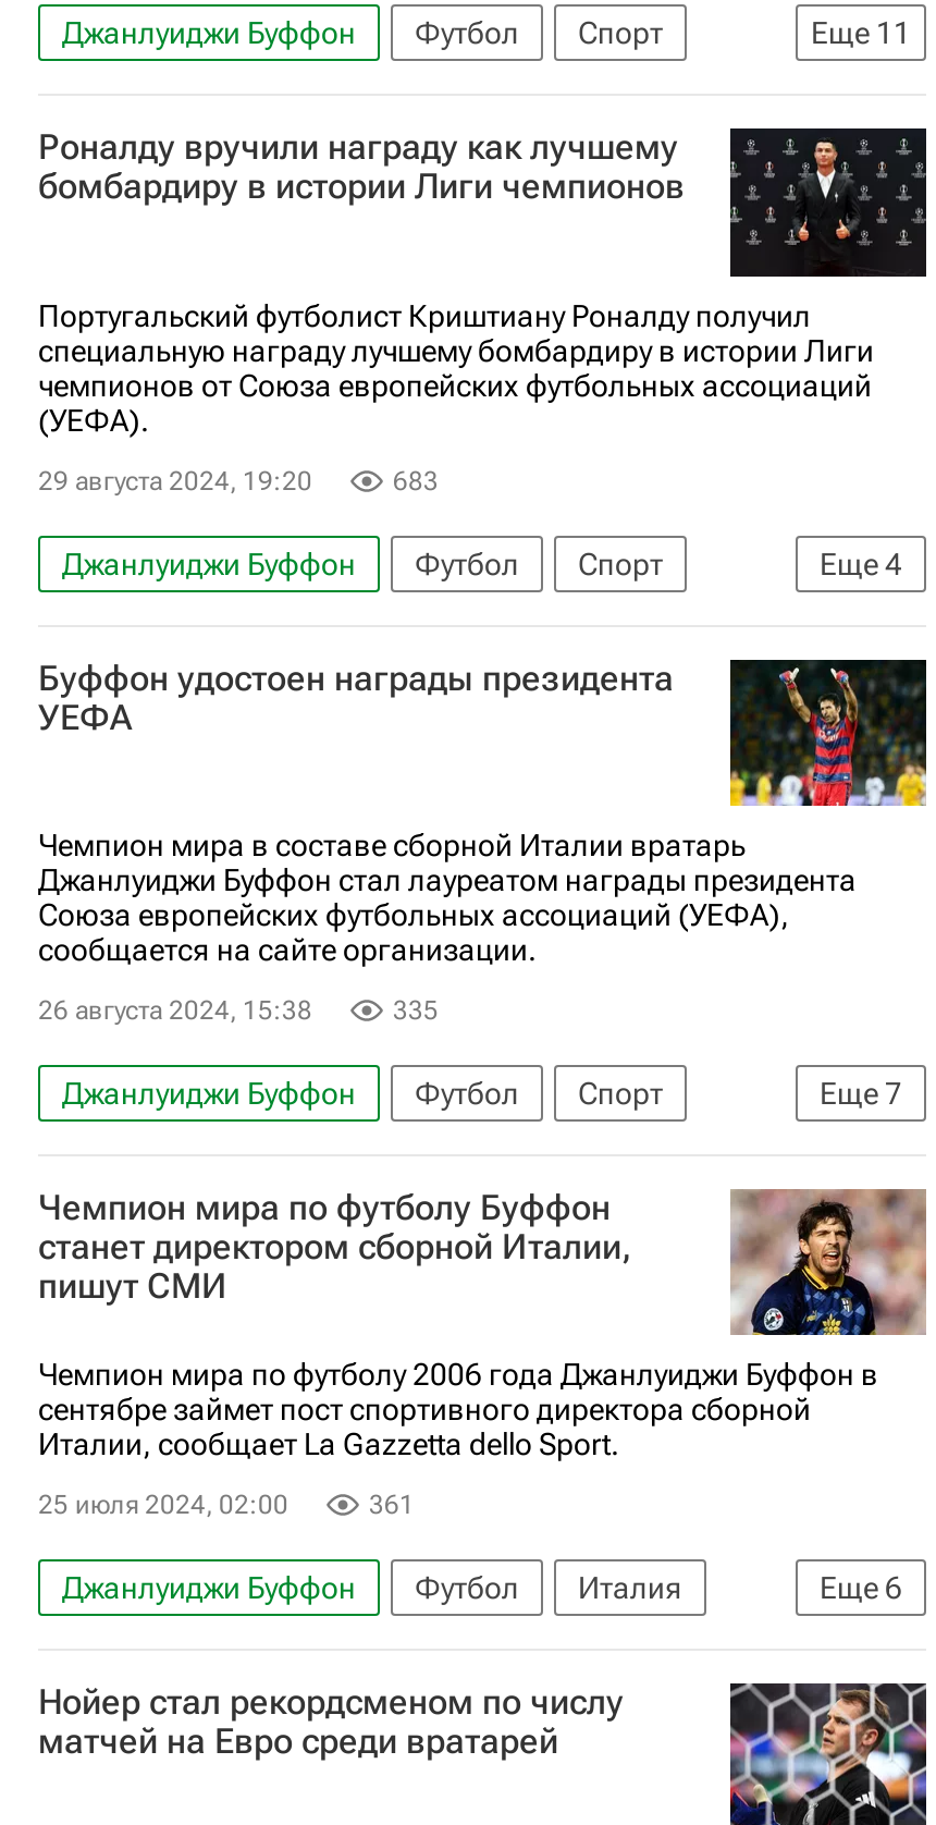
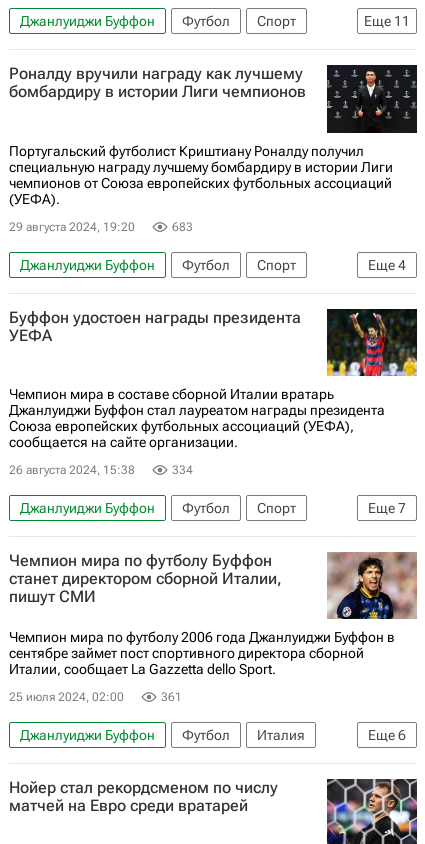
[393,995,439,1026] 335 -> [172,463,193,477] 334

